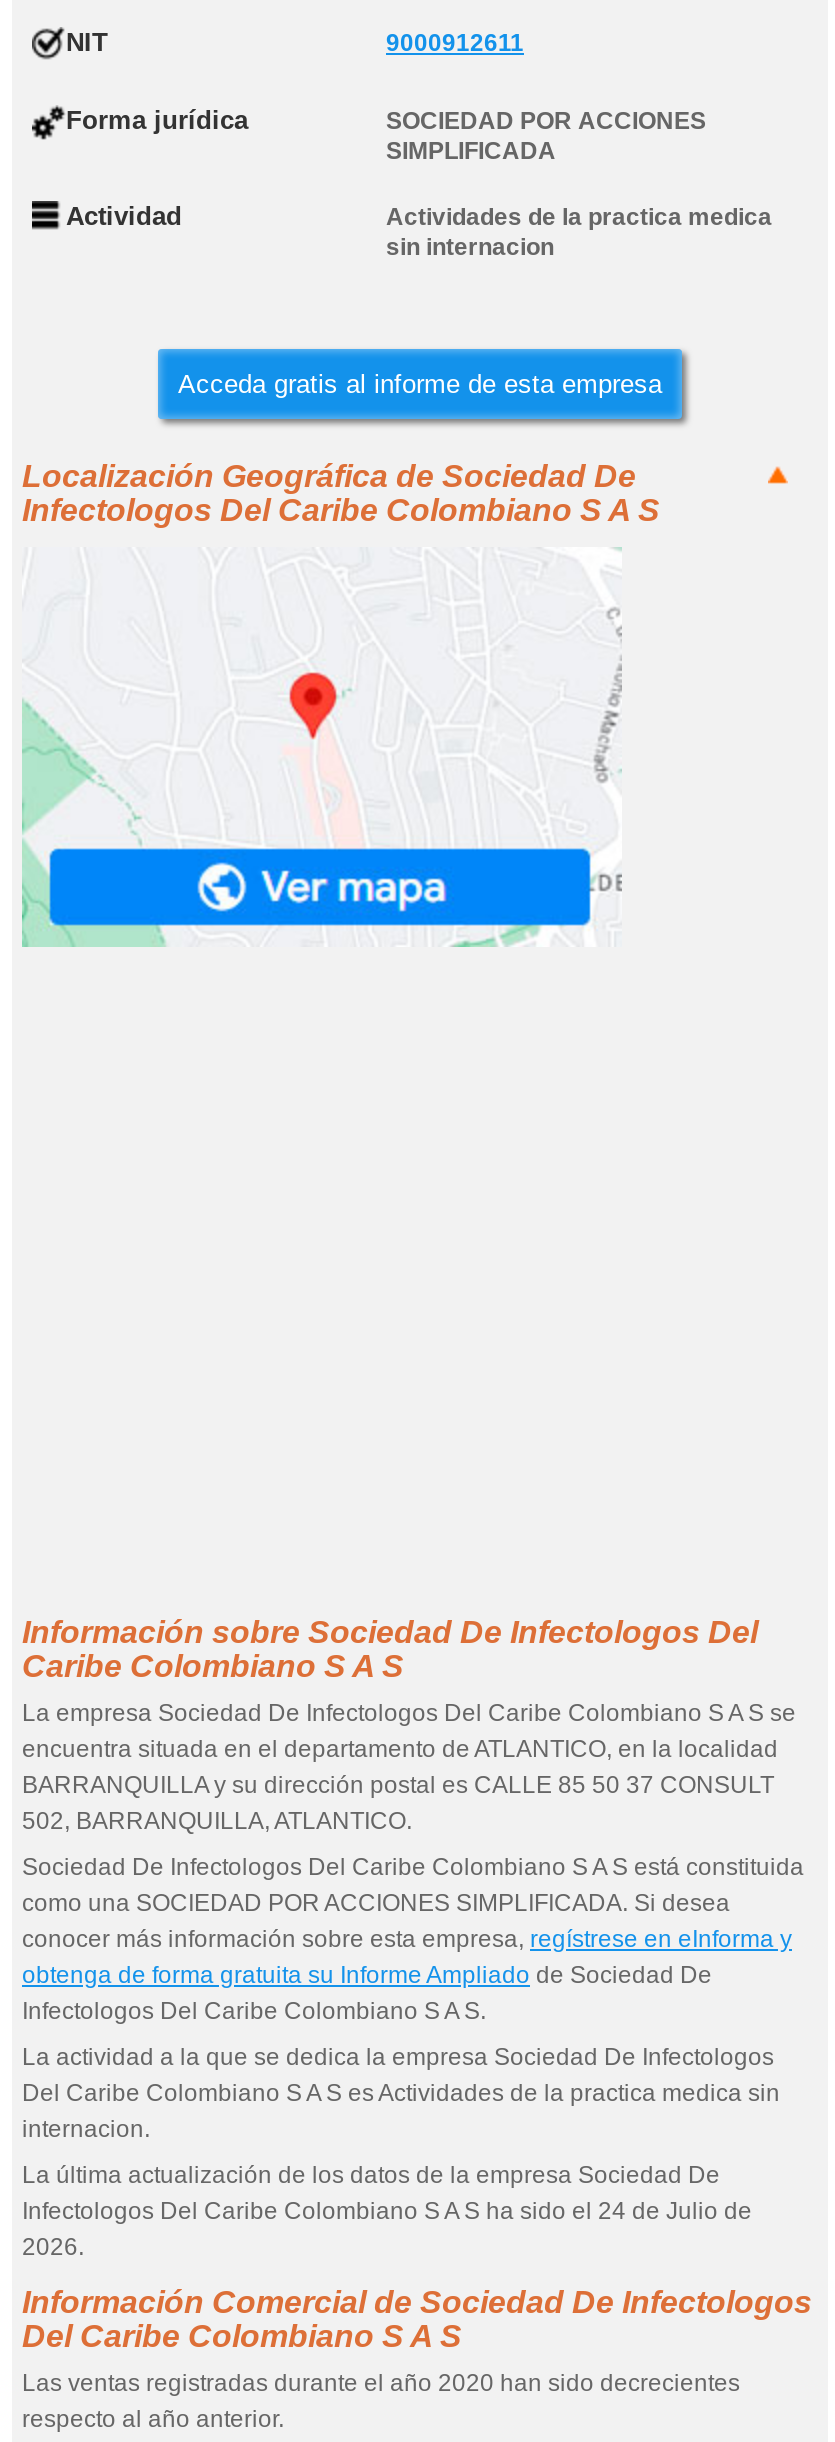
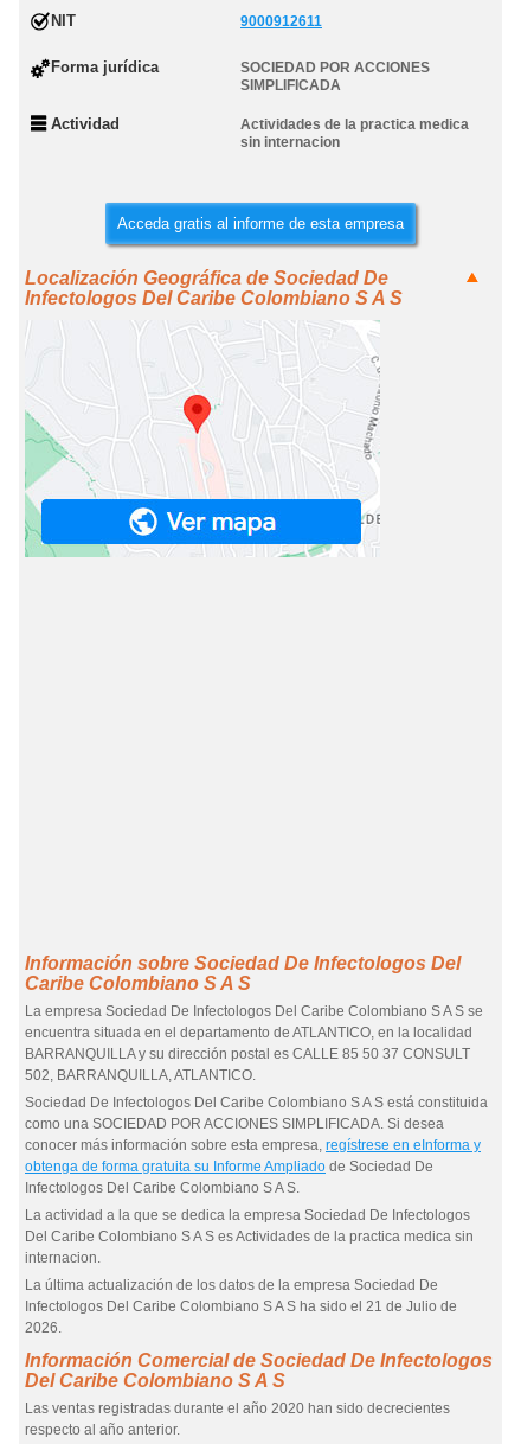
[22,2197,752,2225] Infectologos Del Caribe Colombiano S A S ha sido el 24 de Julio de -> [25,1298,457,1315] Infectologos Del Caribe Colombiano S A S ha sido el 21 de Julio de

